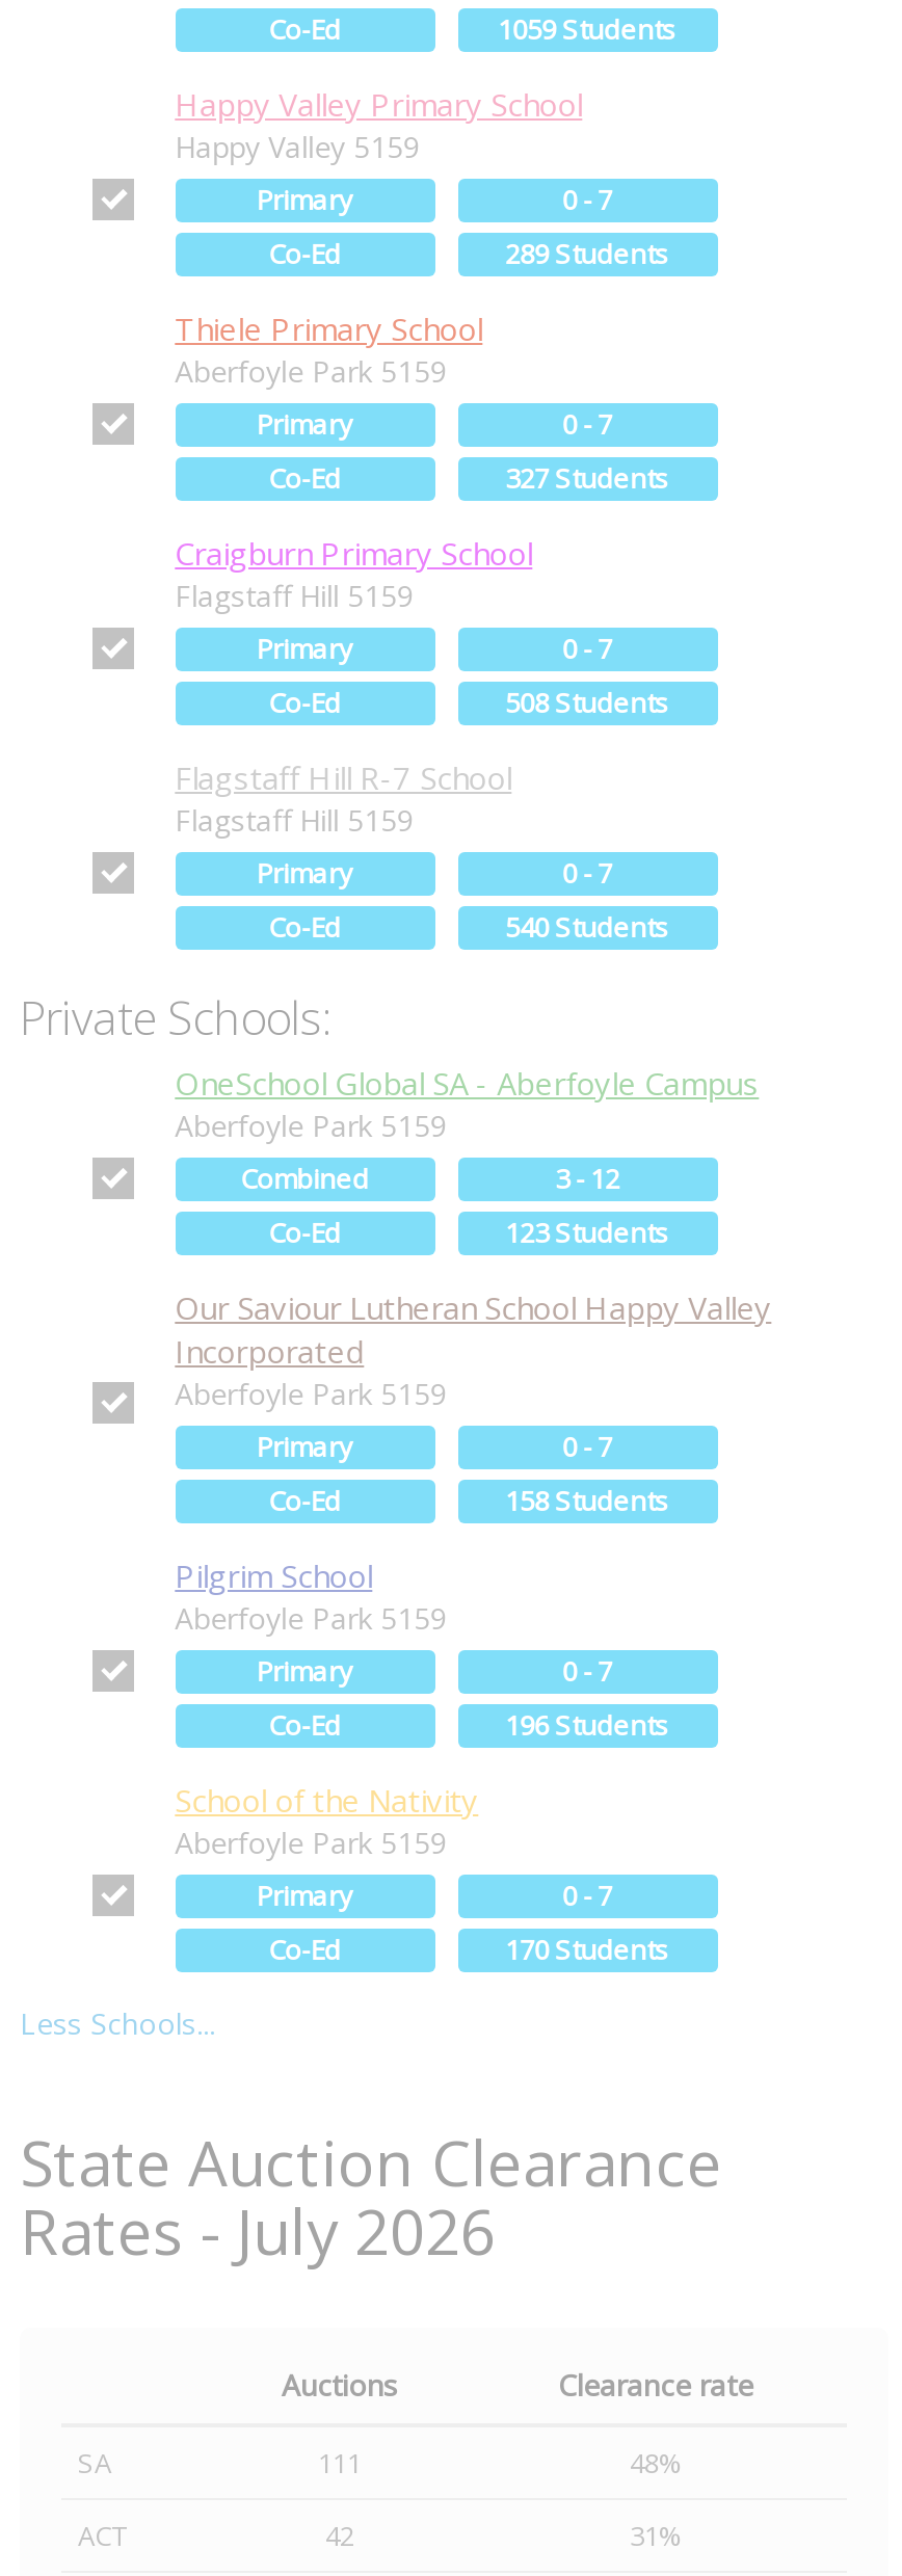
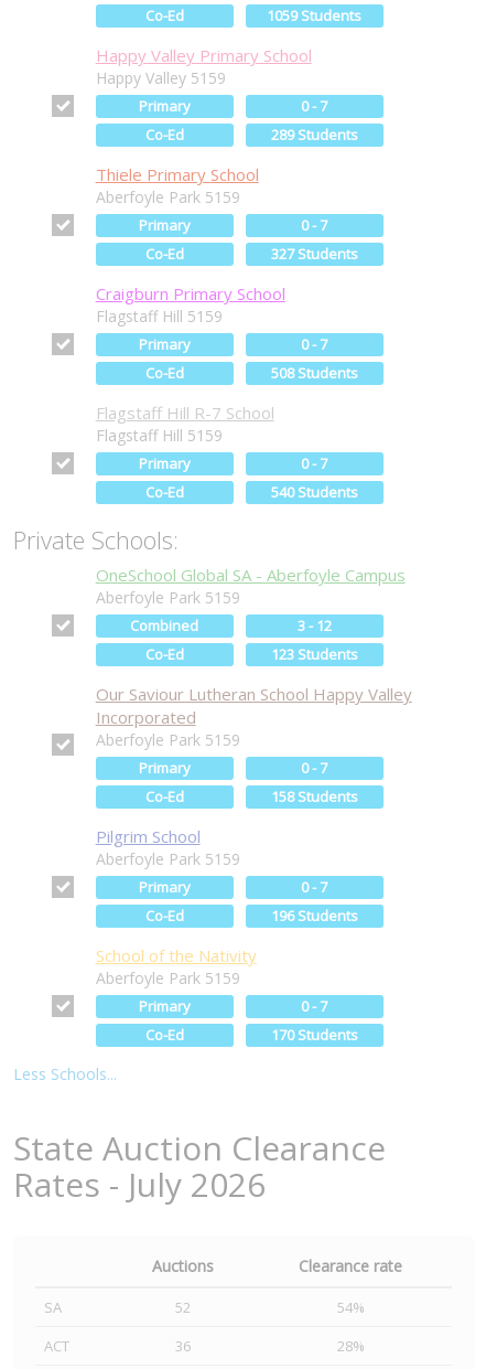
[318,2444,362,2481] 111 -> [175,1297,191,1317] 52
[630,2444,682,2481] 48% -> [337,1297,364,1317] 54%
[325,2517,354,2554] 42 -> [175,1336,191,1356] 36
[630,2517,682,2554] 31% -> [337,1336,364,1356] 28%

